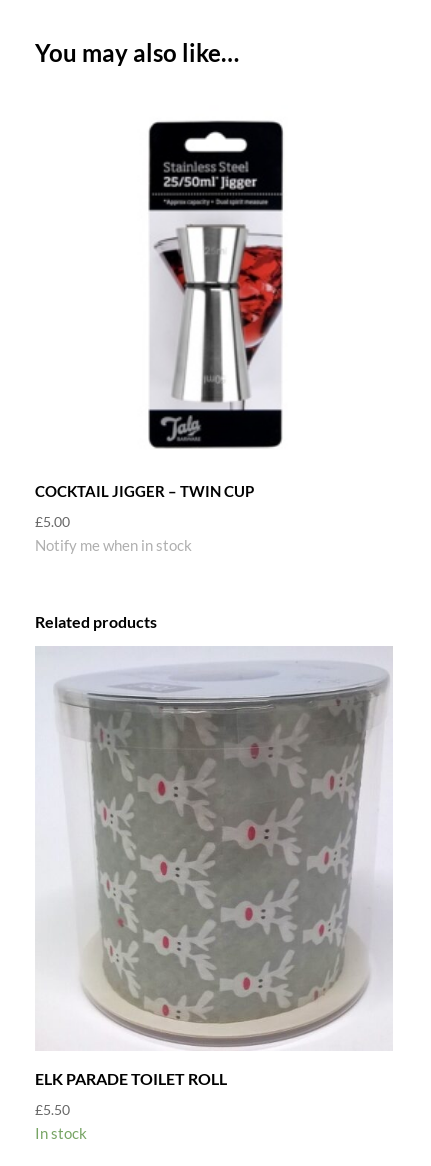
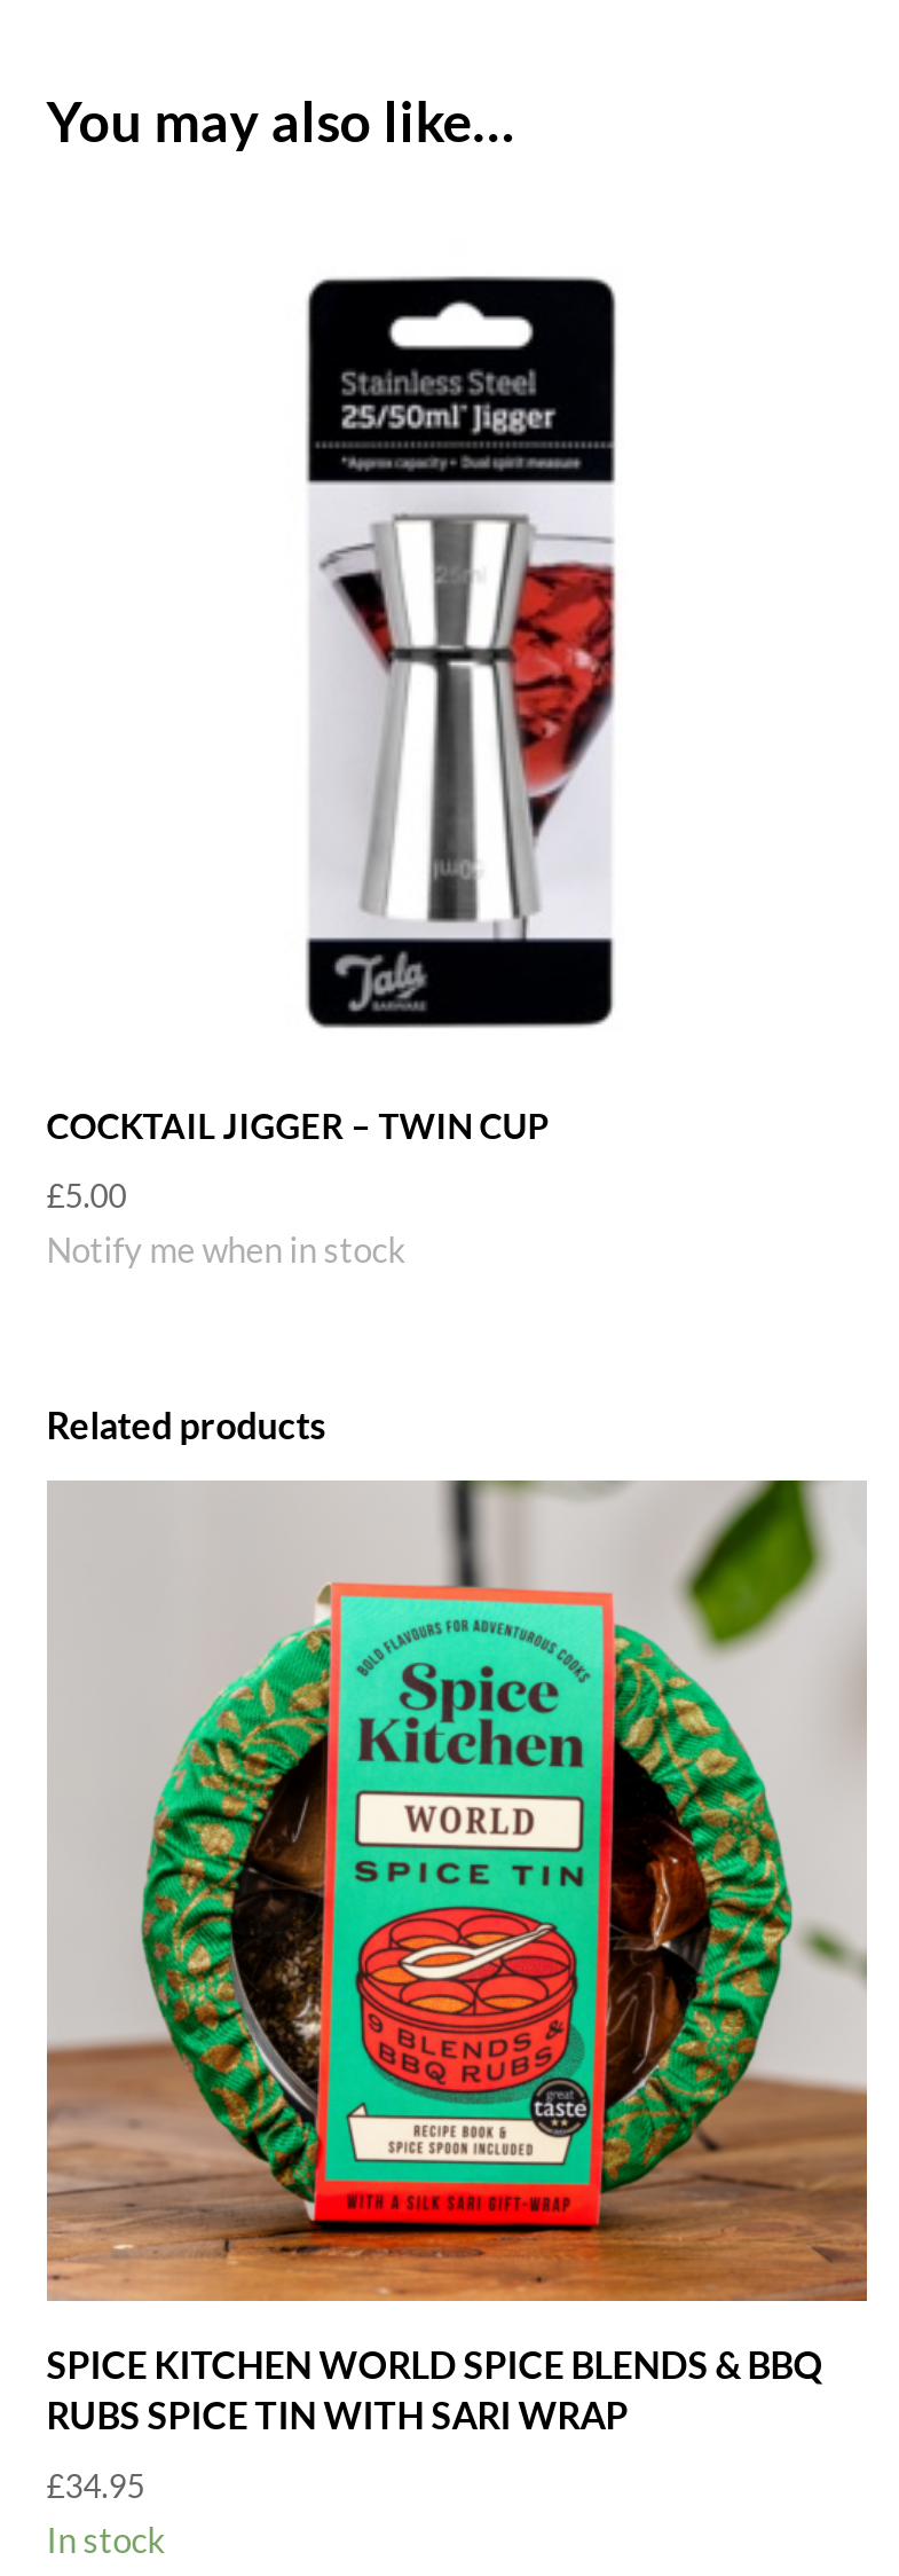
[35,646,393,1015] [image] -> [45,1481,869,2326] [image]
[35,1069,227,1088] ELK PARADE TOILET ROLL -> [46,2343,823,2437] SPICE KITCHEN WORLD SPICE BLENDS & BBQ | RUBS SPICE TIN WITH SARI WRAP
[35,1101,70,1118] £5.50 -> [46,2467,145,2506] £34.95

